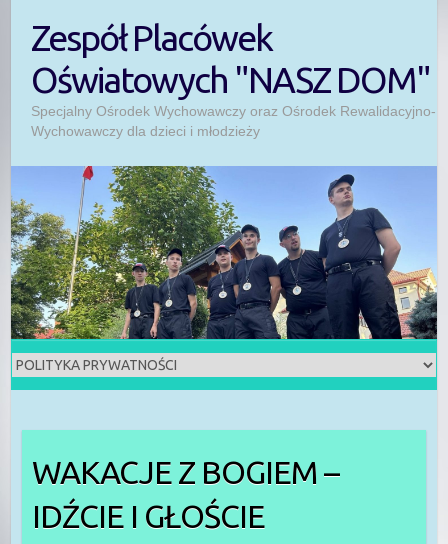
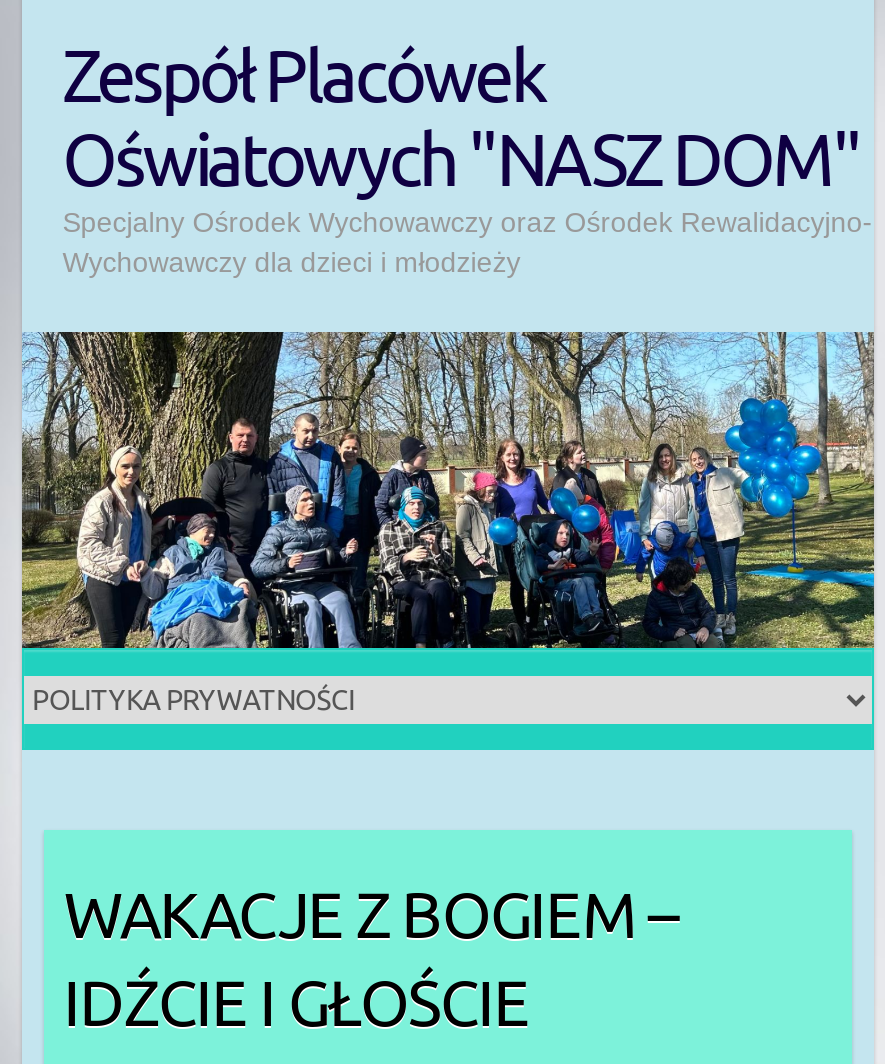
[10,165,438,340] [image] -> [20,330,876,650] [image]

